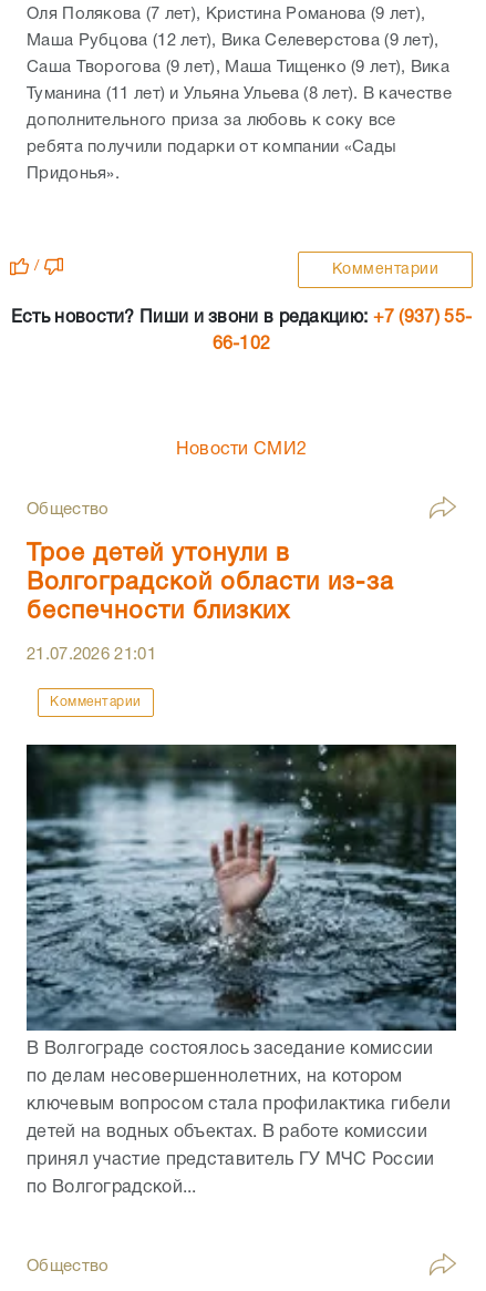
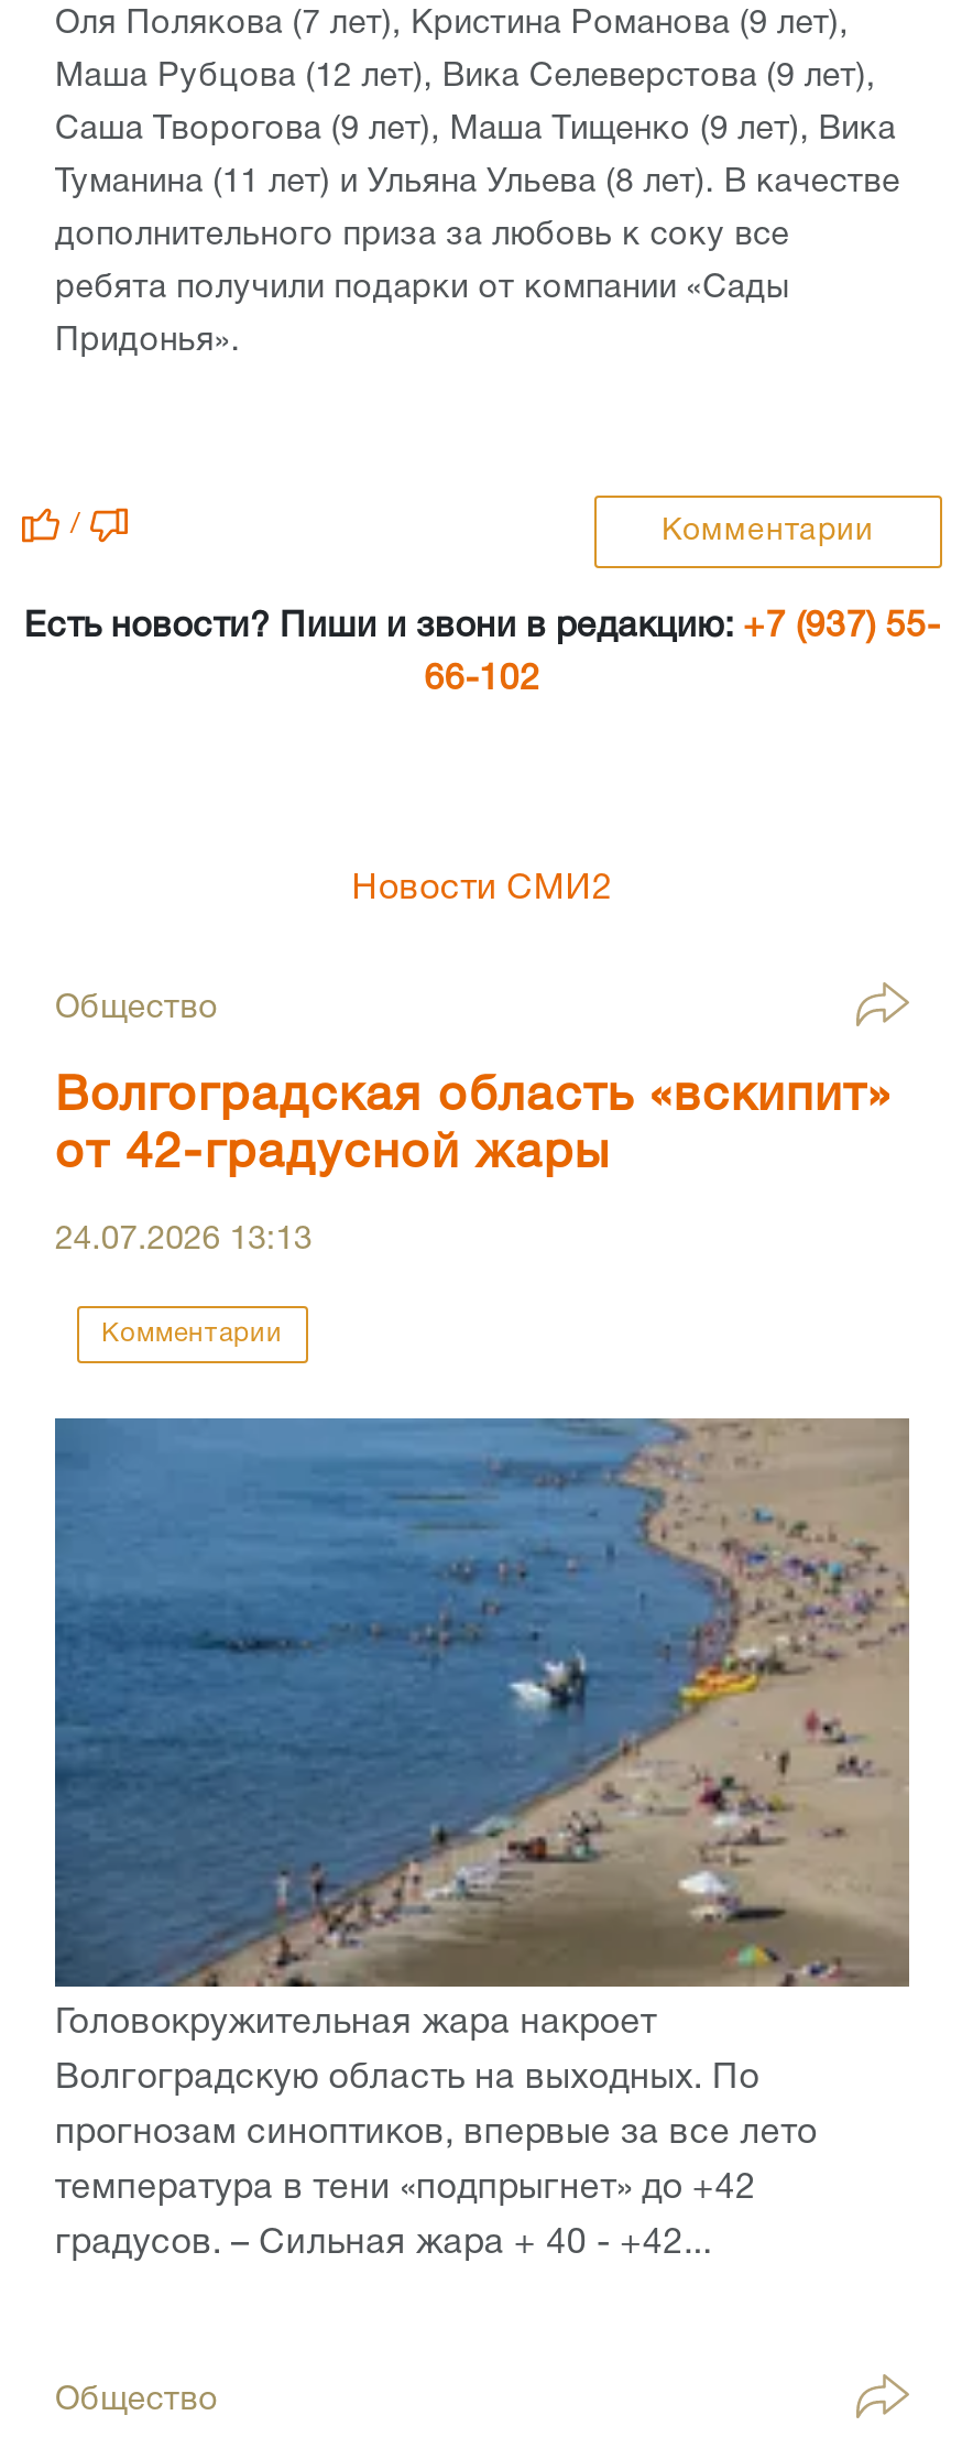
[27,543,394,623] Трое детей утонули в | Волгоградской области из-за | беспечности близких -> [55,1075,892,1177] Волгоградская область «вскипит» | от 42-градусной жары
[27,647,156,663] 21.07.2026 21:01 -> [55,1225,312,1256] 24.07.2026 13:13
[25,744,457,1196] [image] | В Волгограде состоялось заседание комиссии | по делам несовершеннолетних, на котором | ключевым вопросом стала профилактика гибели | детей на водных объектах. В работе комиссии | принял участие представитель ГУ МЧС России | по Волгоградской... -> [53,1416,911,2260] [image] | Головокружительная жара накроет | Волгоградскую область на выходных. По | прогнозам синоптиков, впервые за все лето | температура в тени «подпрыгнет» до +42 | градусов. – Сильная жара + 40 - +42...

